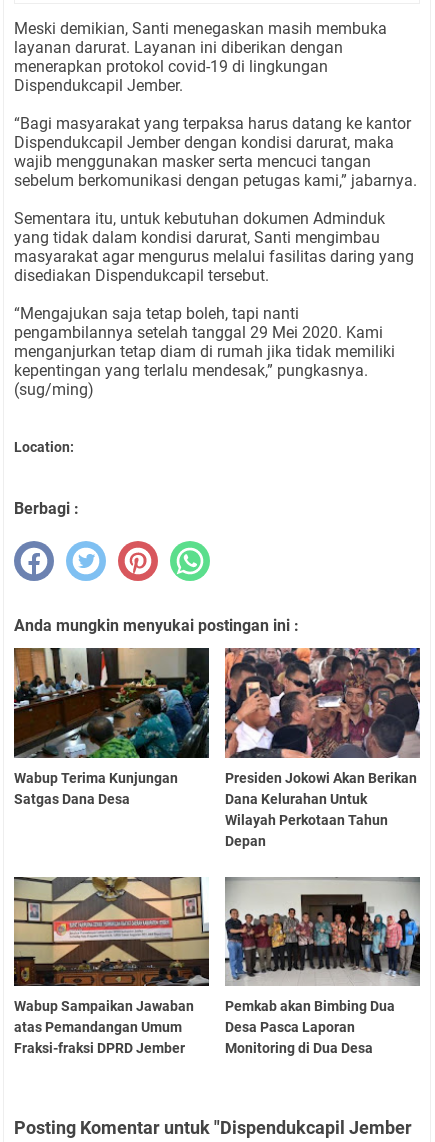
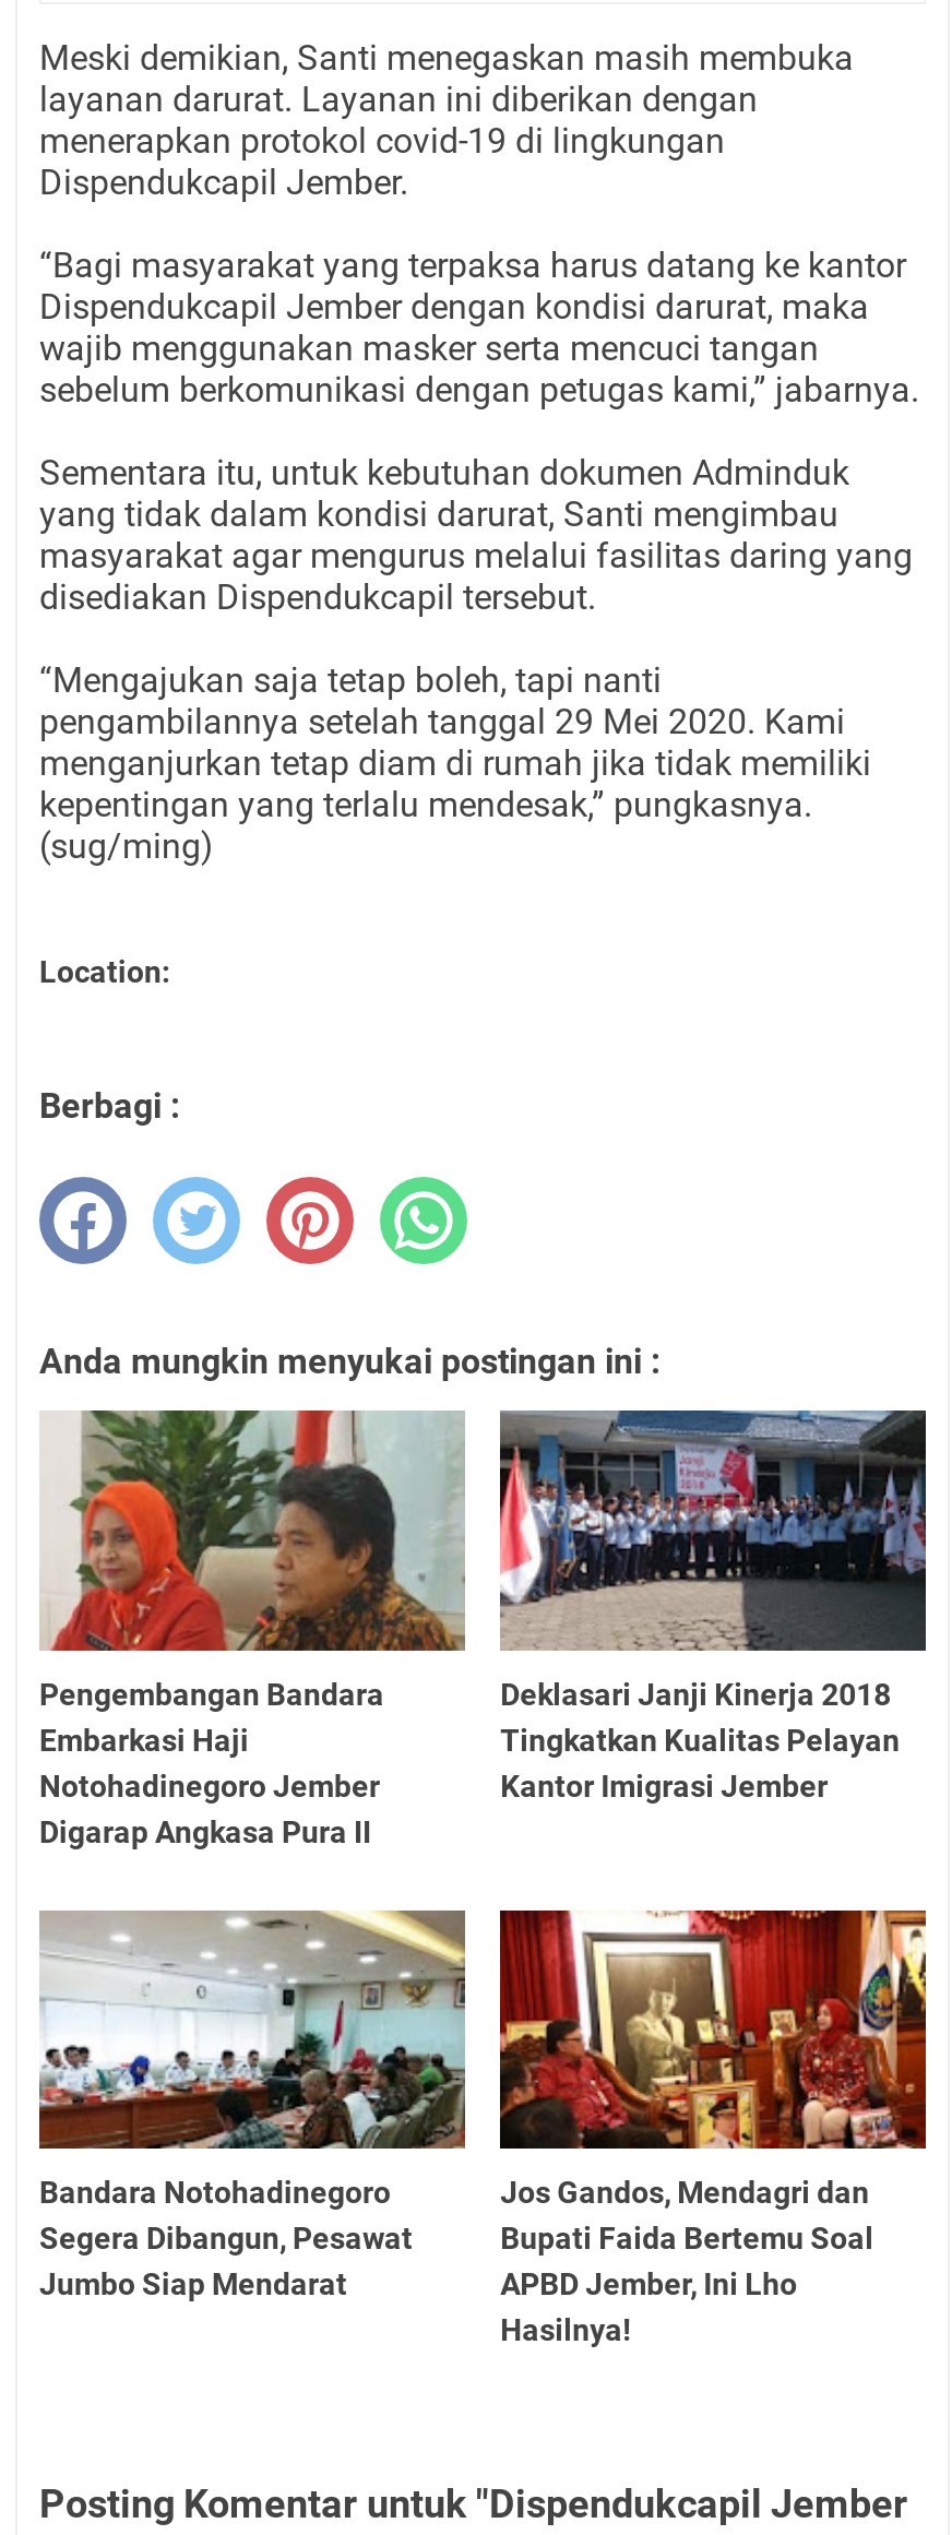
[13,647,210,807] [image] | Wabup Terima Kunjungan | Satgas Dana Desa -> [39,1408,467,1849] [image] | Pengembangan Bandara | Embarkasi Haji | Notohadinegoro Jember | Digarap Angkasa Pura II
[224,647,421,849] [image] | Presiden Jokowi Akan Berikan | Dana Kelurahan Untuk | Wilayah Perkotaan Tahun | Depan -> [498,1408,928,1803] [image] | Deklasari Janji Kinerja 2018 | Tingkatkan Kualitas Pelayan | Kantor Imigrasi Jember
[14,876,209,1056] [image] | Wabup Sampaikan Jawaban | atas Pemandangan Umum | Fraksi-fraksi DPRD Jember -> [39,1908,467,2302] [image] | Bandara Notohadinegoro | Segera Dibangun, Pesawat | Jumbo Siap Mendarat
[224,876,421,1056] [image] | Pemkab akan Bimbing Dua | Desa Pasca Laporan | Monitoring di Dua Desa -> [498,1908,928,2348] [image] | Jos Gandos, Mendagri dan | Bupati Faida Bertemu Soal | APBD Jember, Ini Lho | Hasilnya!

